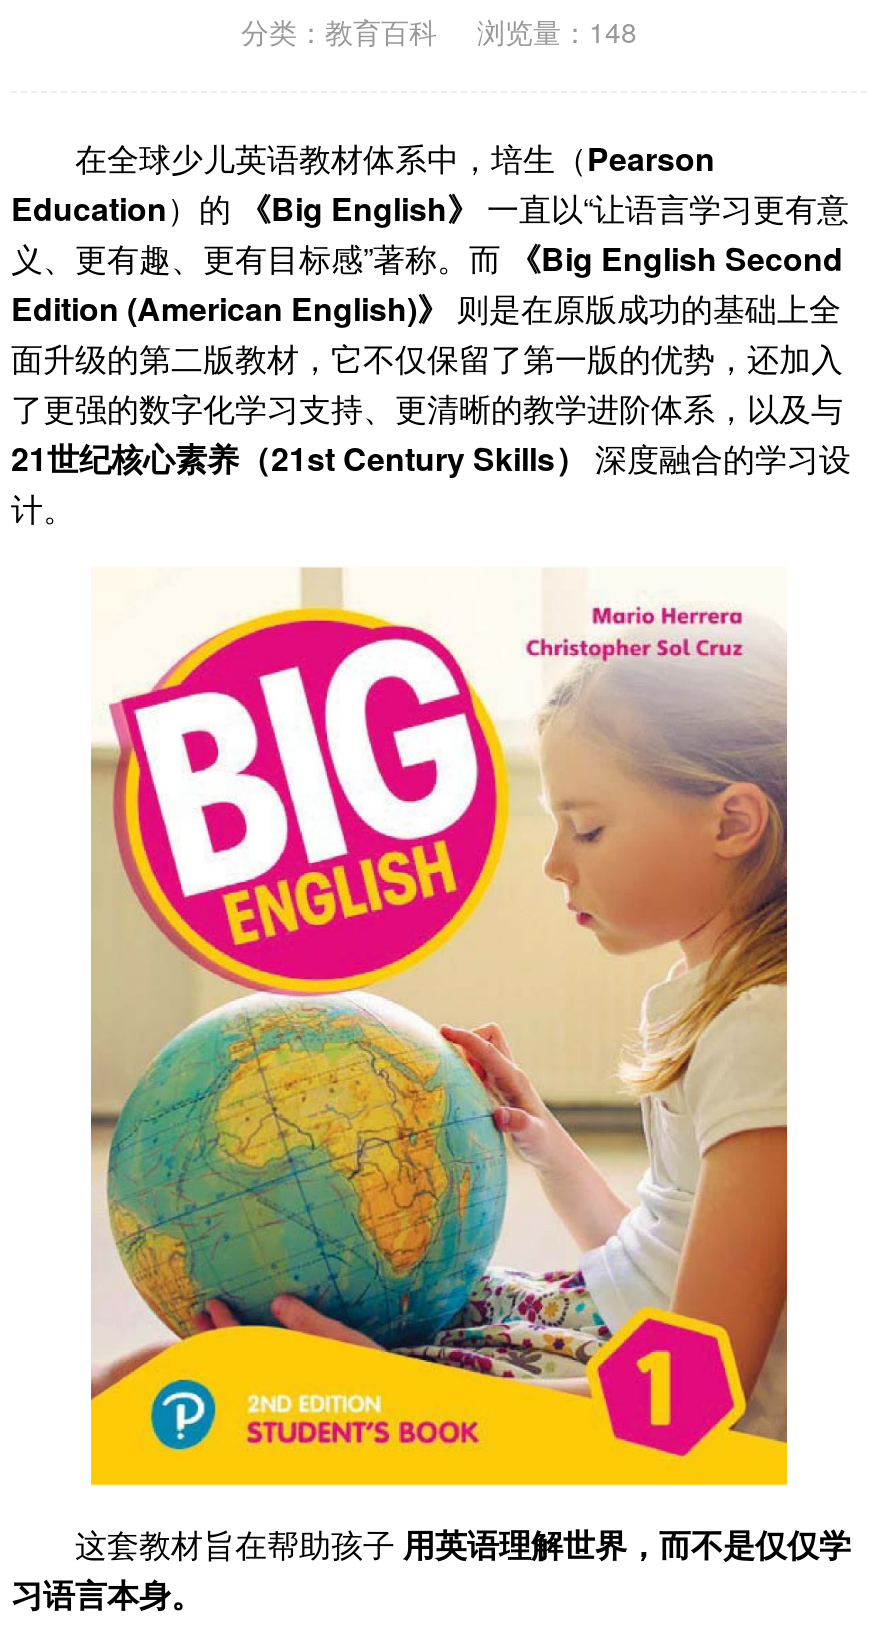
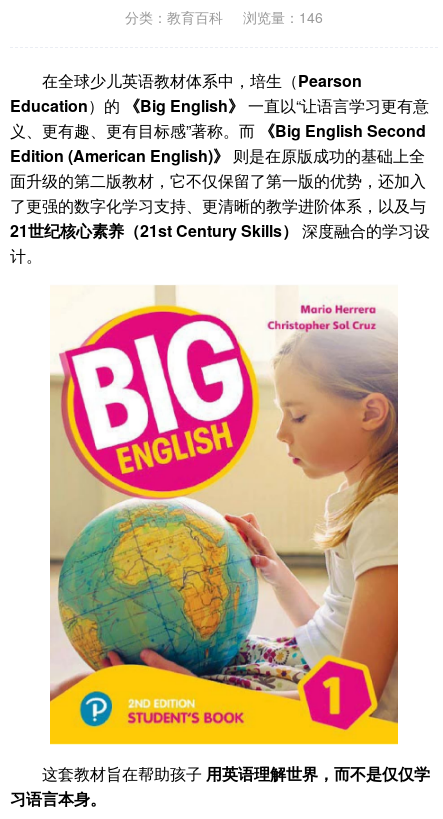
[241,11,637,51] 分类：教育百科 浏览量：148 -> [125,7,323,27] 分类：教育百科 浏览量：146

